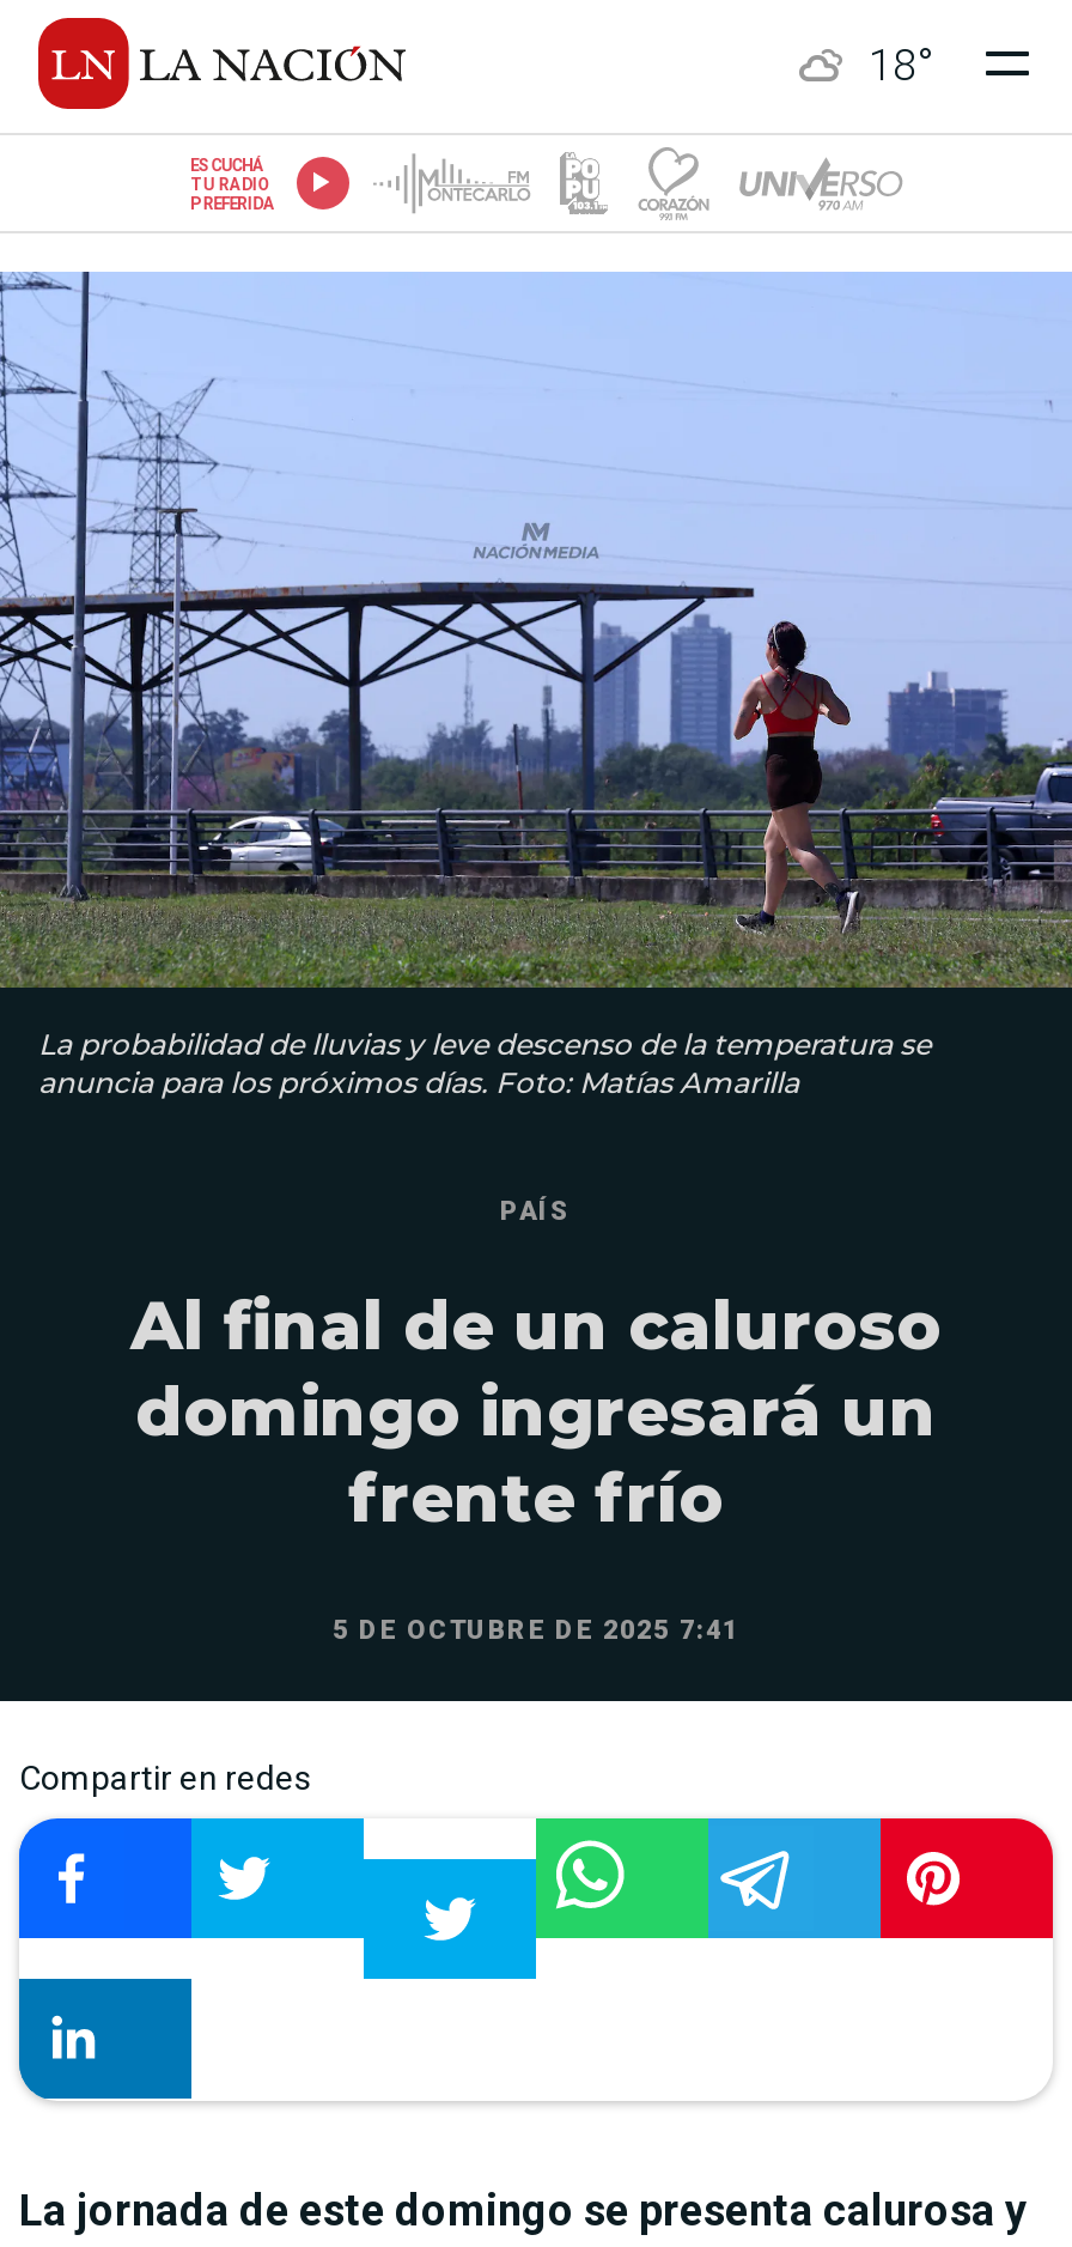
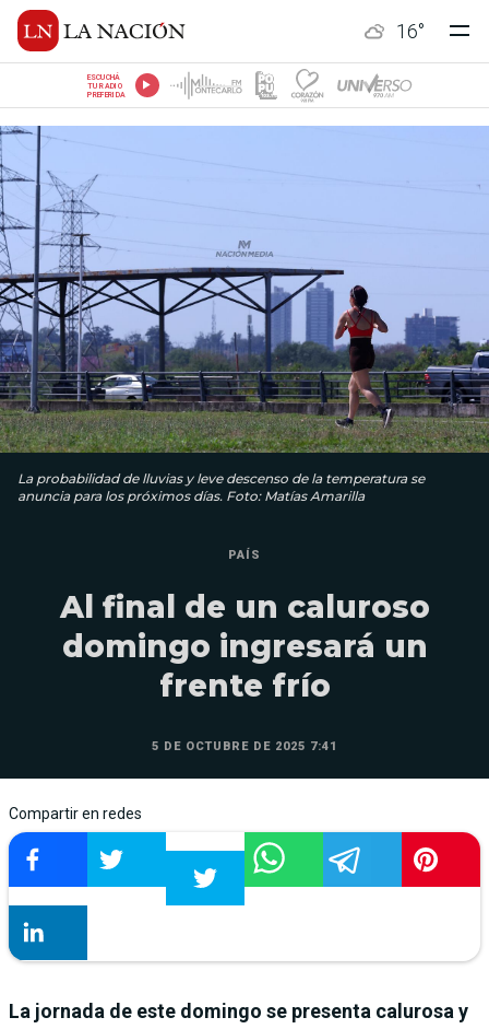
[869,40,931,90] 18° -> [396,20,425,43] 16°

